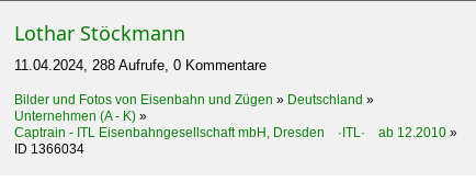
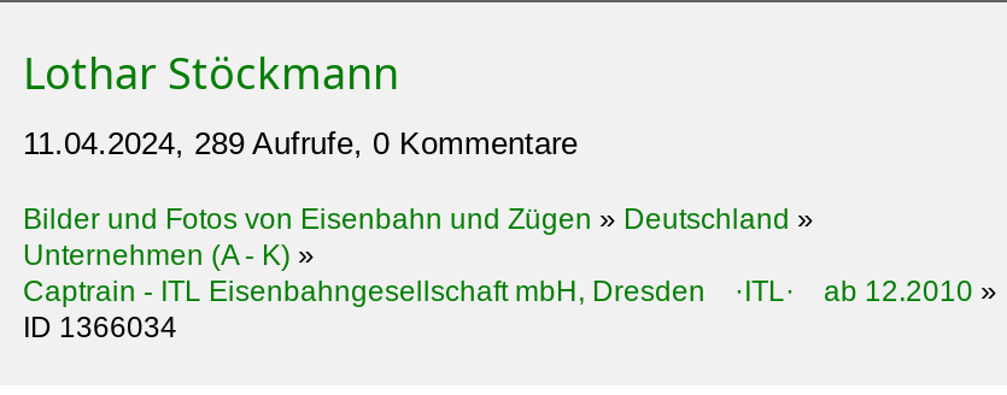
[14,56,267,73] 11.04.2024, 288 Aufrufe, 0 Kommentare -> [23,124,578,160] 11.04.2024, 289 Aufrufe, 0 Kommentare

